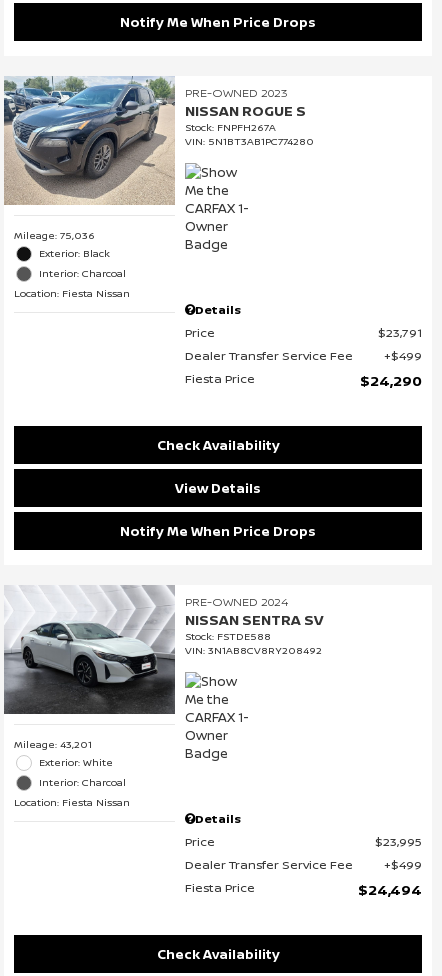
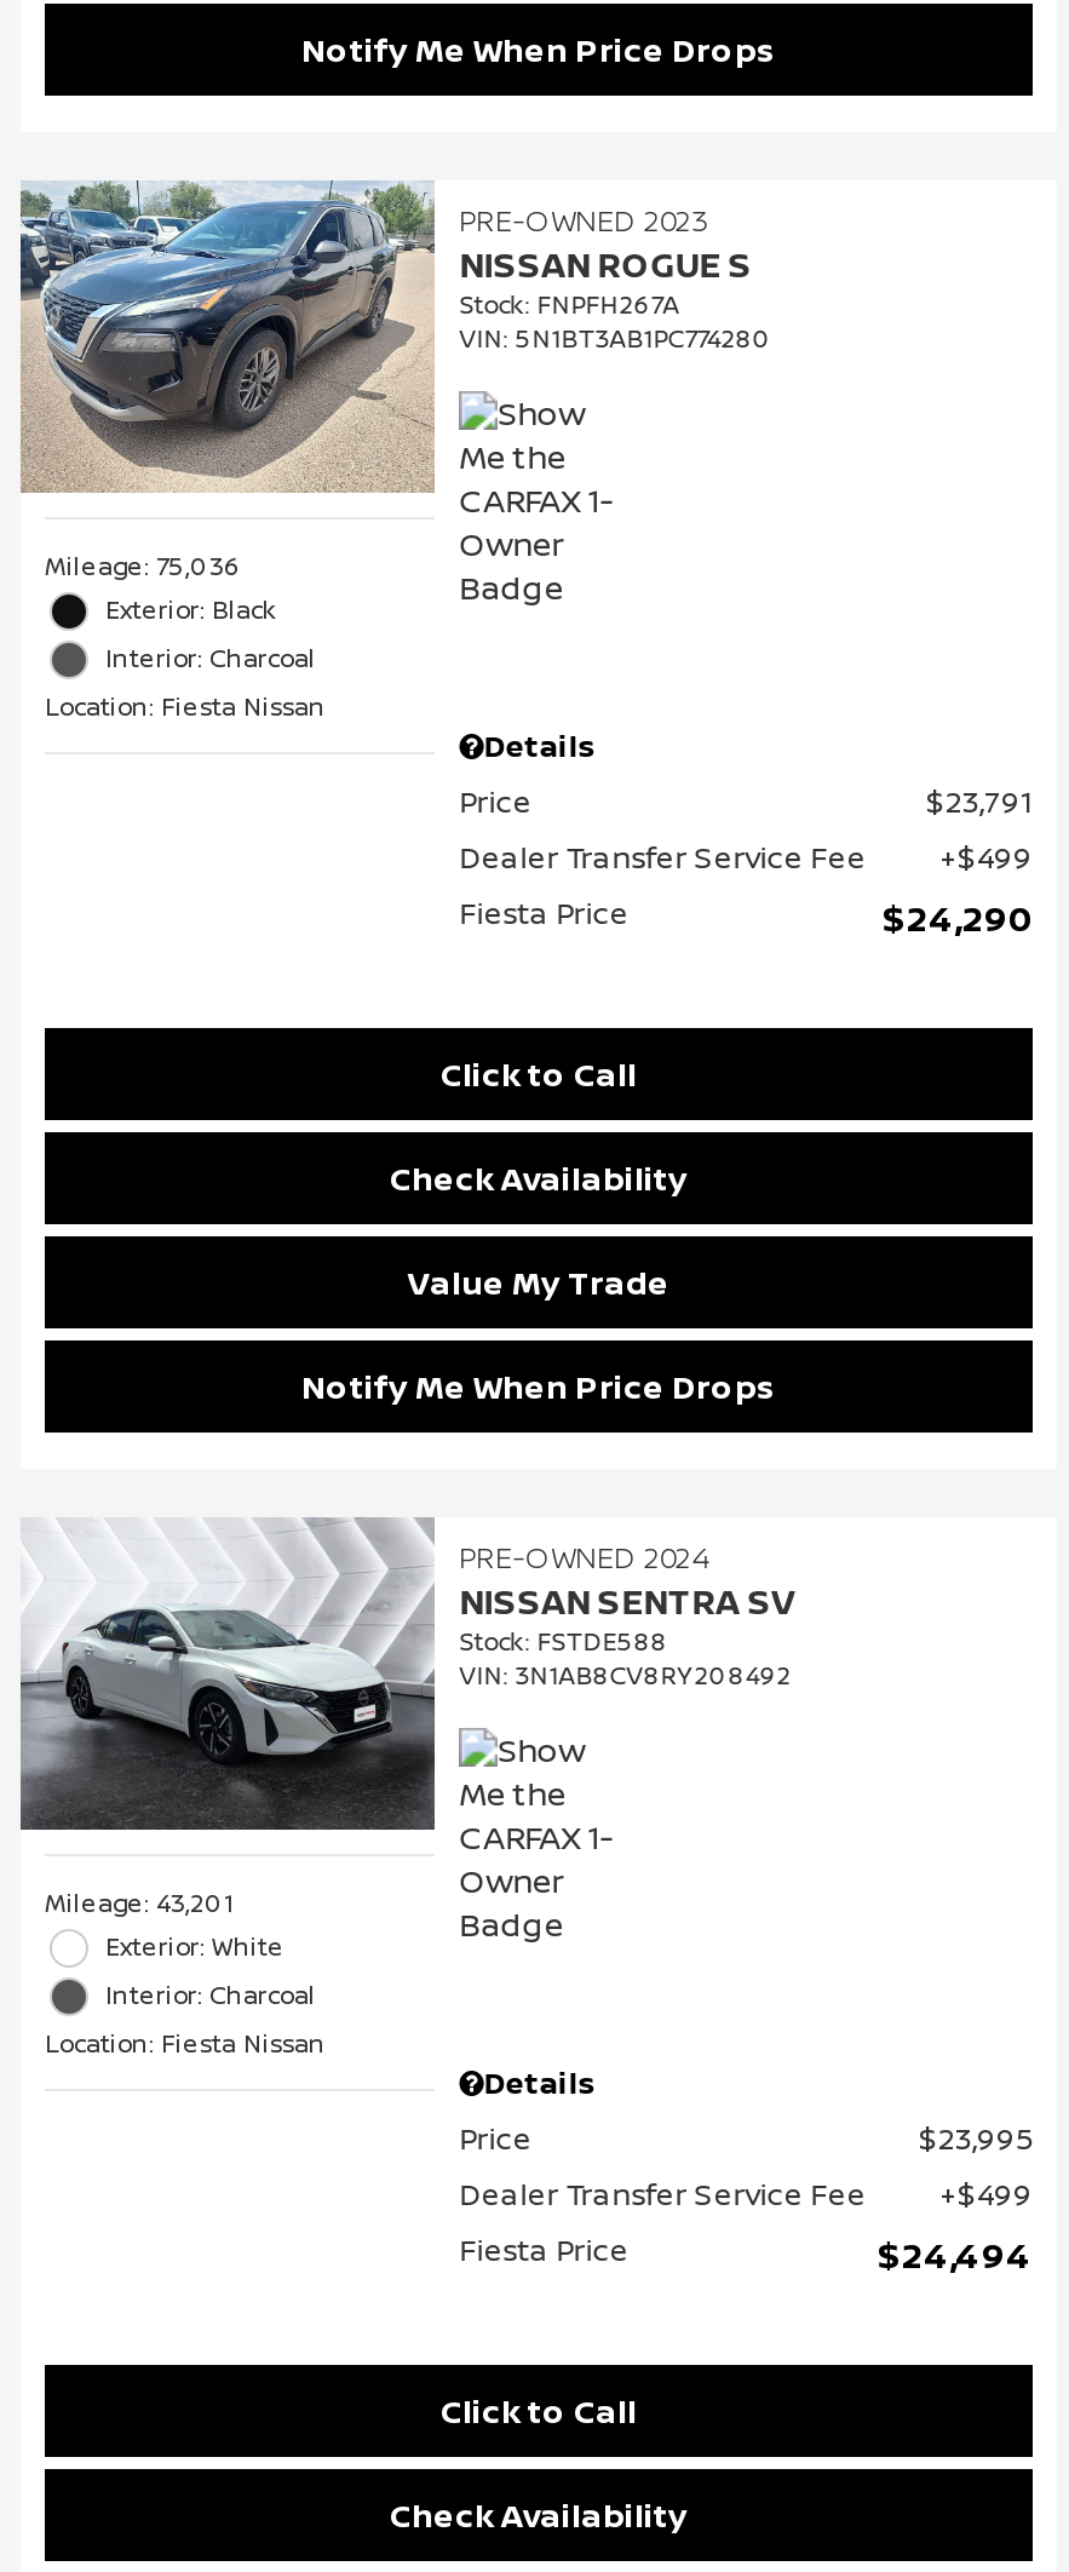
none -> [441,1053,637,1097] Click to Call
[175,479,261,497] View Details -> [408,1262,669,1305] Value My Trade
none -> [441,2390,637,2434] Click to Call

